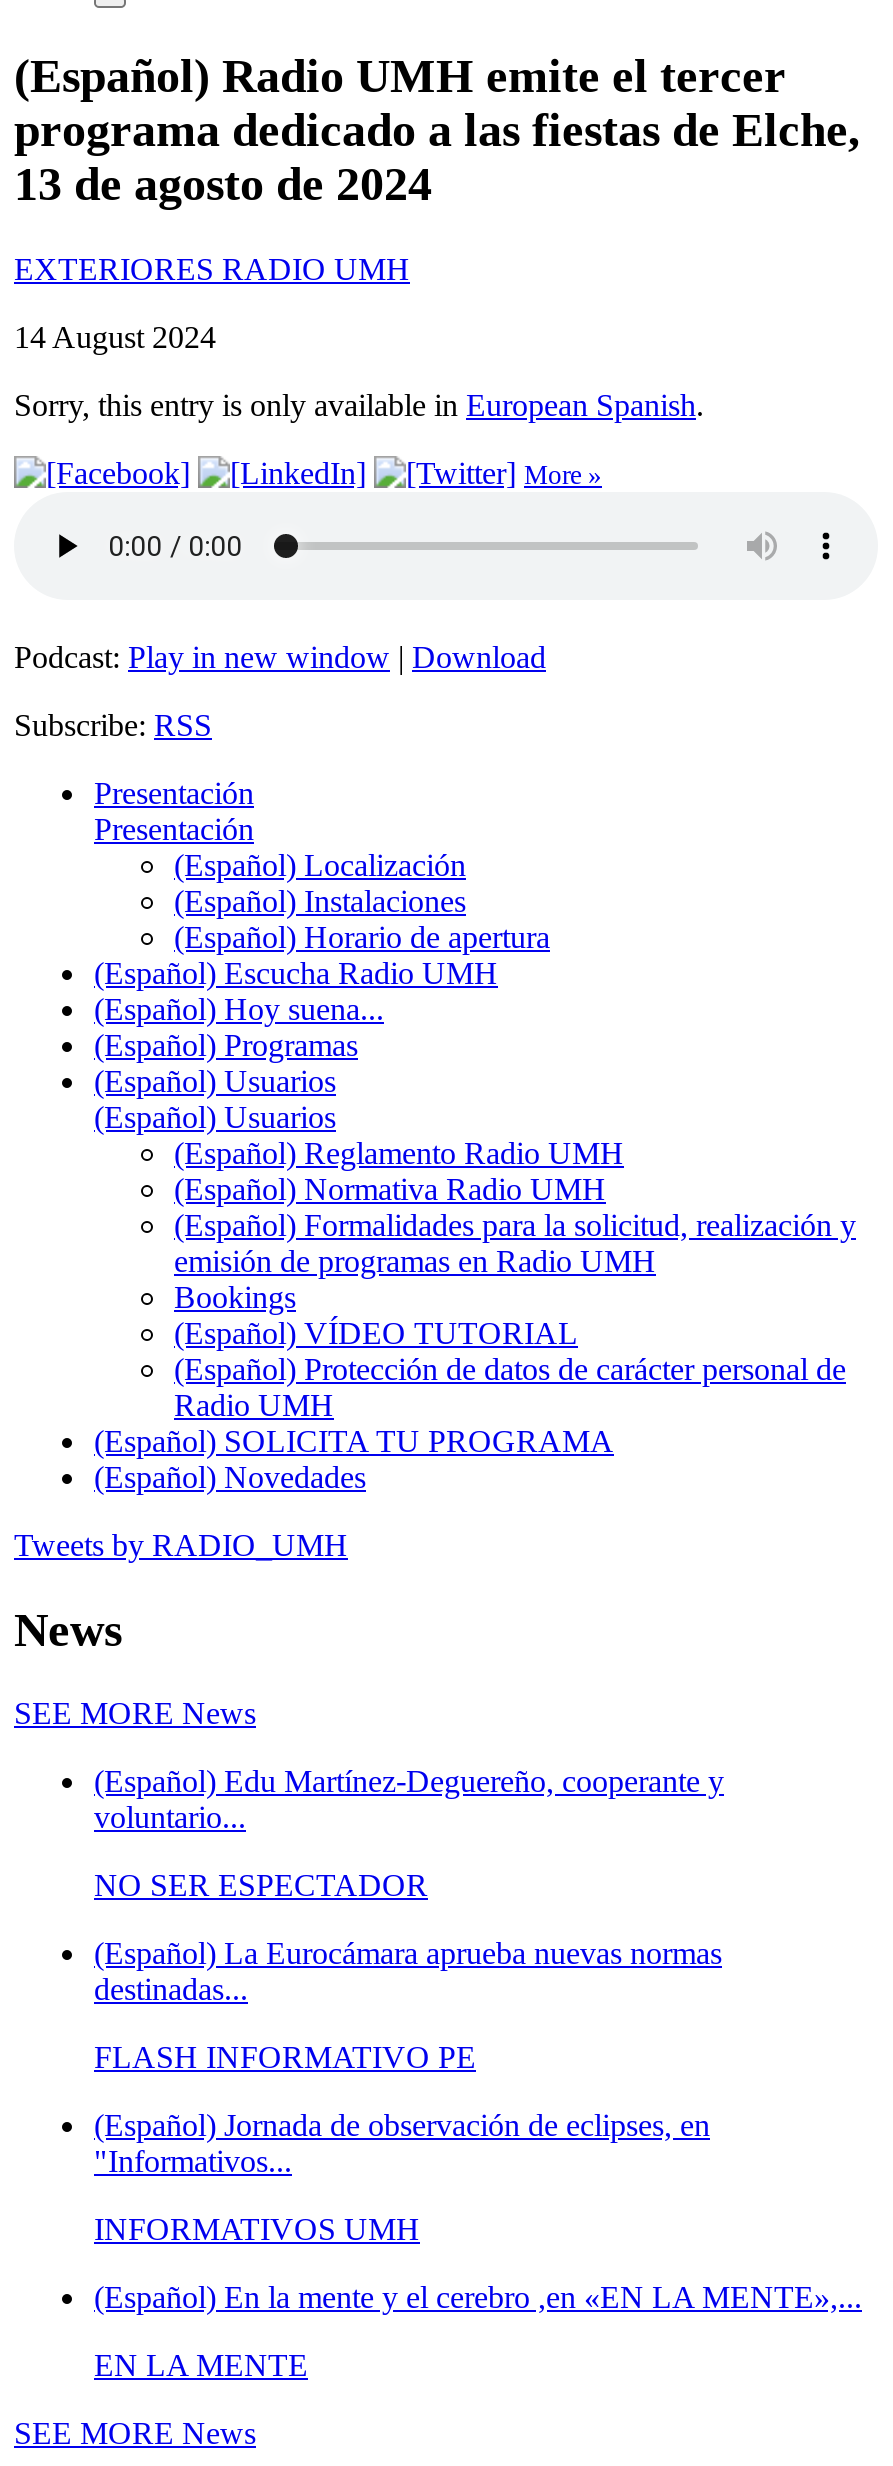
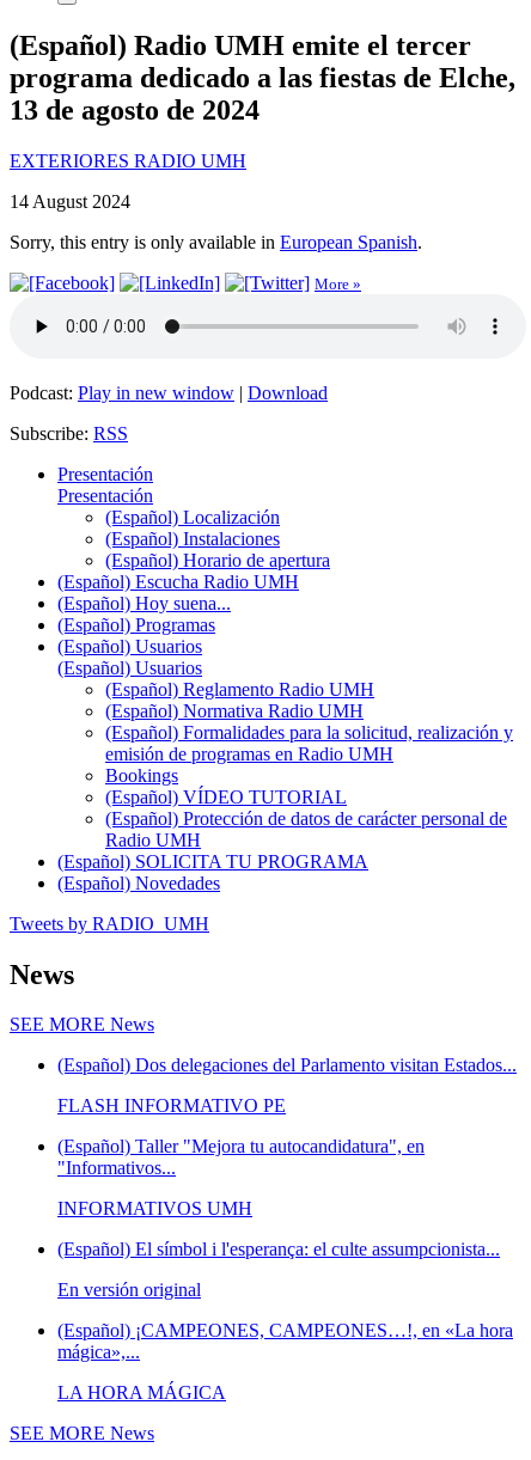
[94,1765,724,2007] (Español) Edu Martínez-Deguereño, cooperante y | voluntario... | NO SER ESPECTADOR | (Español) La Eurocámara aprueba nuevas normas | destinadas... -> [57,1055,517,1075] (Español) Dos delegaciones del Parlamento visitan Estados...
moved [94,2041,476,2075] -> [57,1096,286,1116]: FLASH INFORMATIVO PE
[94,2109,710,2143] (Español) Jornada de observación de eclipses, en -> [57,1136,425,1157] (Español) Taller "Mejora tu autocandidatura", en
moved [94,2145,420,2247] -> [57,1158,252,1219]: "Informativos... | INFORMATIVOS UMH
[94,2281,862,2383] (Español) En la mente y el cerebro ,en «EN LA MENTE»,... | EN LA MENTE -> [57,1239,513,1403] (Español) El símbol i l'esperança: el culte assumpcionista... | En versión original | (Español) ¡CAMPEONES, CAMPEONES…!, en «La hora | mágica»,... | LA HORA MÁGICA

